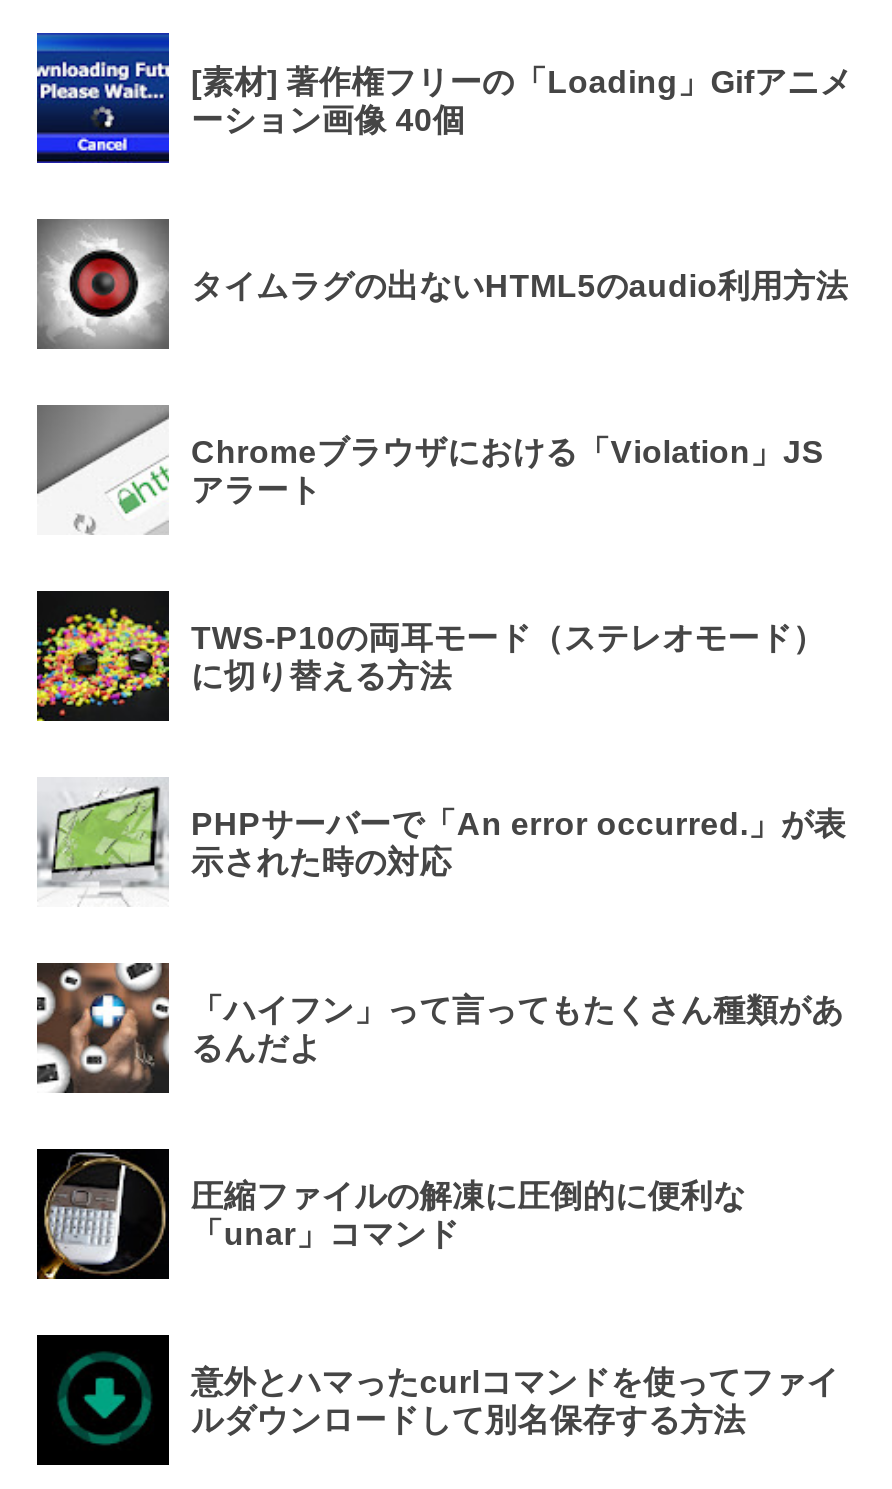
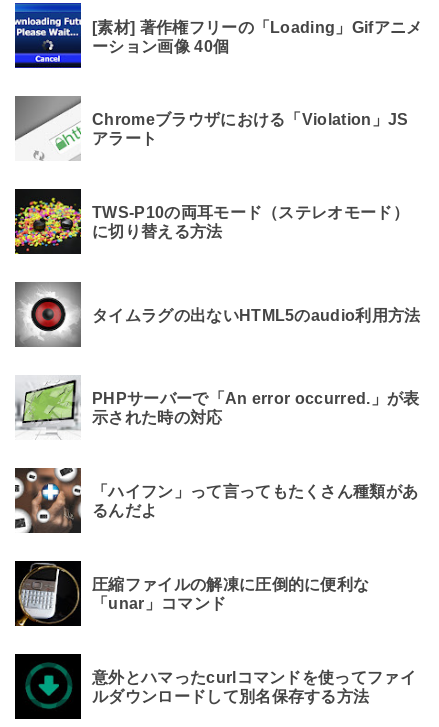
moved [35,221,848,349] -> [15,282,421,347]: [image] | タイムラグの出ないHTML5のaudio利用方法
moved [33,436,825,719] -> [13,111,409,253]: [image] | Chromeブラウザにおける「Violation」JS | アラート | TWS-P10の両耳モード（ステレオモード） | に切り替える方法

